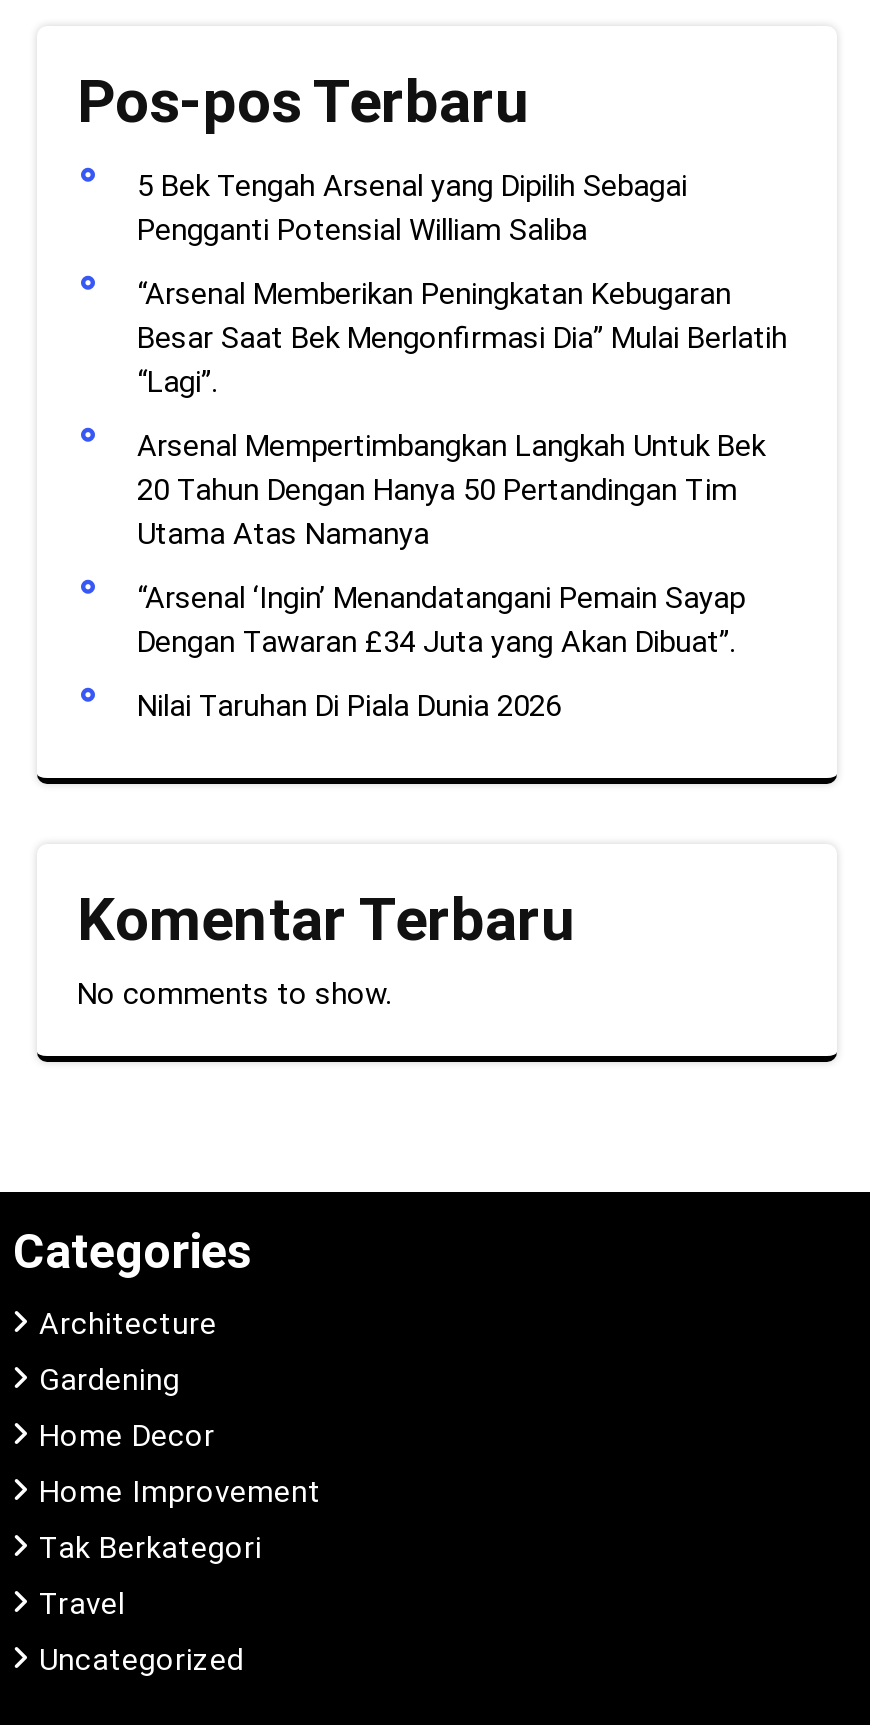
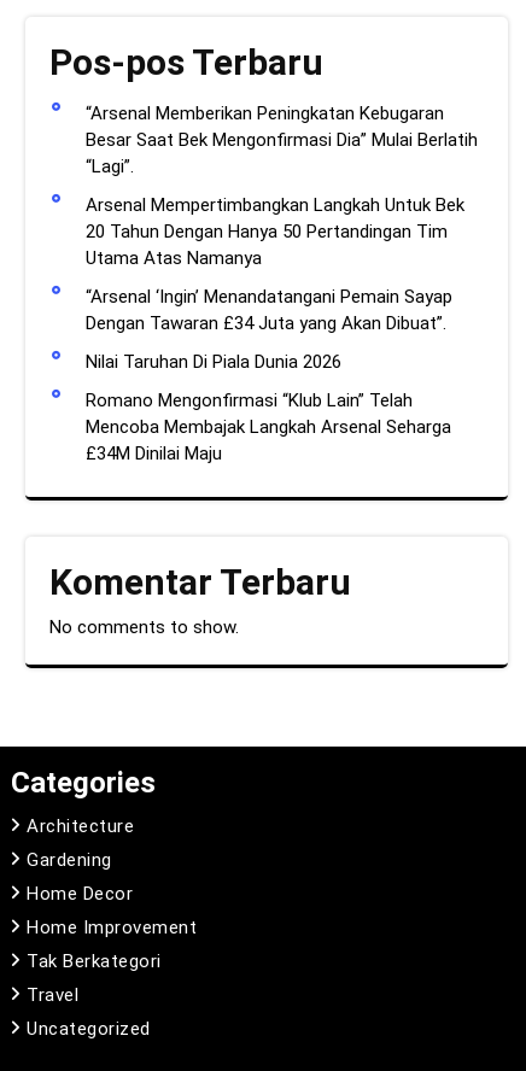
[137,168,687,248] 5 Bek Tengah Arsenal yang Dipilih Sebagai | Pengganti Potensial William Saliba -> none
moved [137,276,787,724] -> [86,103,478,373]: “Arsenal Memberikan Peningkatan Kebugaran | Besar Saat Bek Mengonfirmasi Dia” Mulai Berlatih | “Lagi”. | ... | Dengan Tawaran £34 Juta yang Akan Dibuat”. | Nilai Taruhan Di Piala Dunia 2026
none -> [86,390,451,464] Romano Mengonfirmasi “Klub Lain” Telah | Mencoba Membajak Langkah Arsenal Seharga | £34M Dinilai Maju

